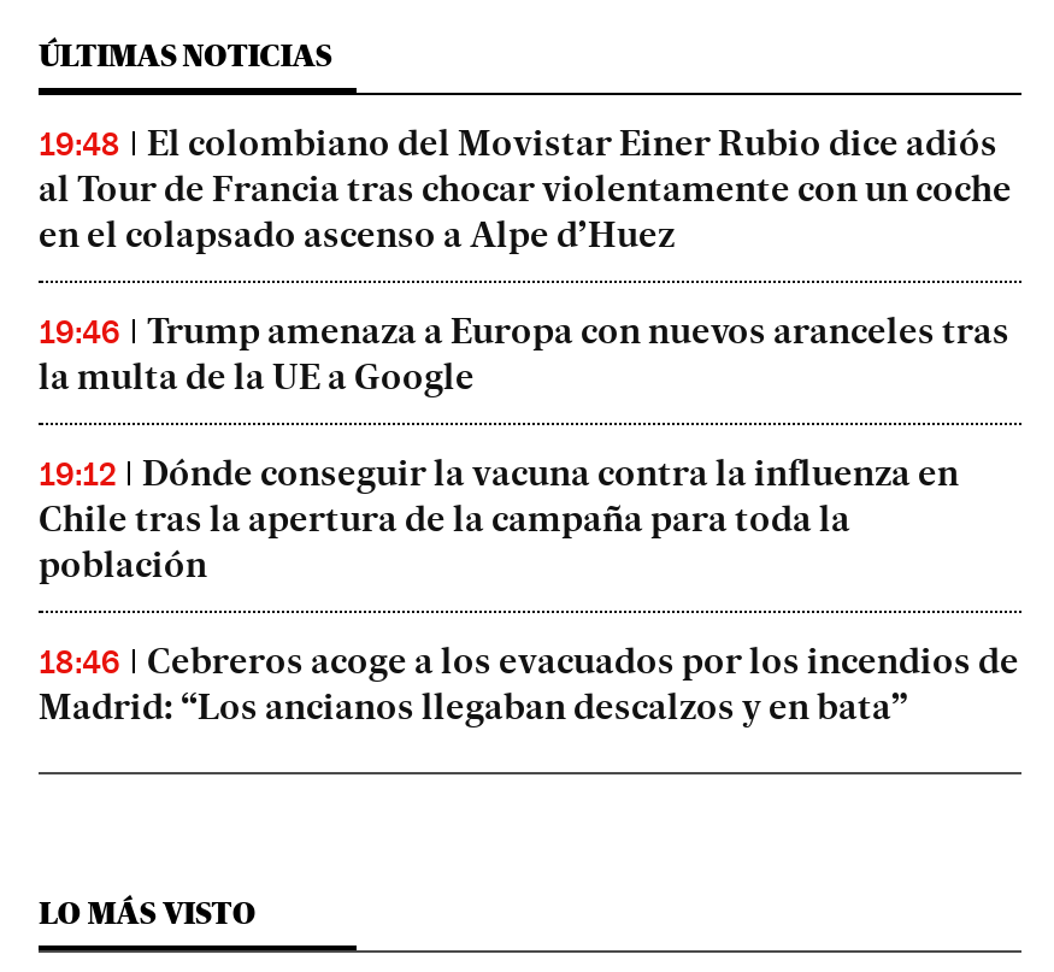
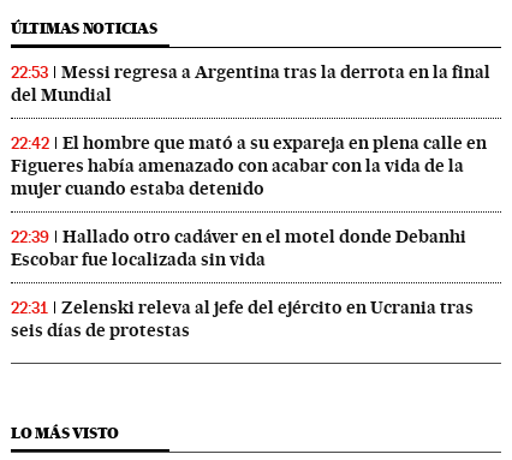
[39,120,1012,255] 19:48 | El colombiano del Movistar Einer Rubio dice adiós | al Tour de Francia tras chocar violentamente con un coche | en el colapsado ascenso a Alpe d’Huez -> [11,62,490,106] 22:53 | Messi regresa a Argentina tras la derrota en la final | del Mundial
[39,308,1009,397] 19:46 | Trump amenaza a Europa con nuevos aranceles tras | la multa de la UE a Google -> [11,133,487,200] 22:42 | El hombre que mató a su expareja en plena calle en | Figueres había amenazado con acabar con la vida de la | mujer cuando estaba detenido
[39,450,959,585] 19:12 | Dónde conseguir la vacuna contra la influenza en | Chile tras la apertura de la campaña para toda la | población -> [11,226,466,271] 22:39 | Hallado otro cadáver en el motel donde Debanhi | Escobar fue localizada sin vida
[39,638,1019,727] 18:46 | Cebreros acoge a los evacuados por los incendios de | Madrid: “Los ancianos llegaban descalzos y en bata” -> [11,297,474,342] 22:31 | Zelenski releva al jefe del ejército en Ucrania tras | seis días de protestas

